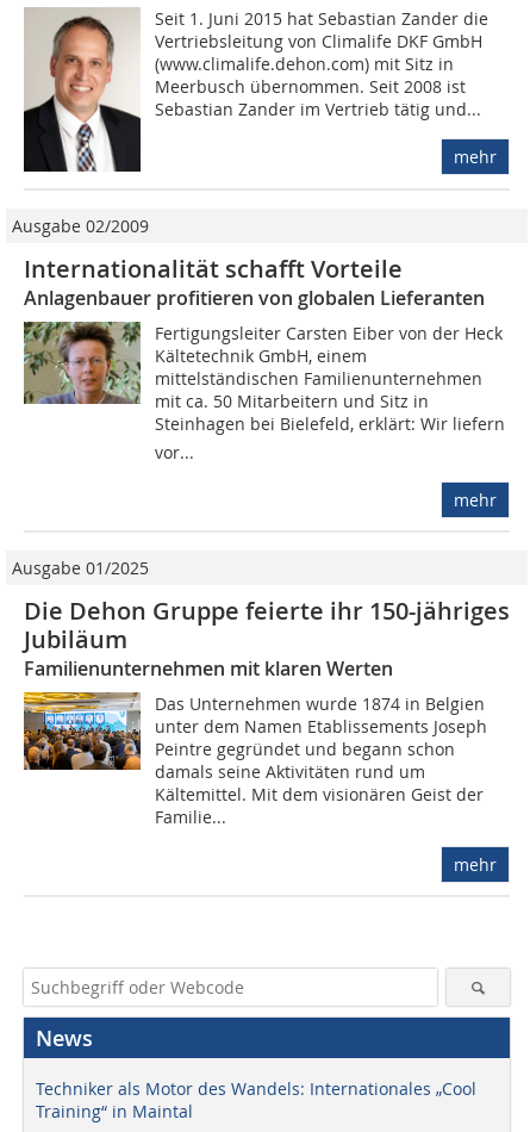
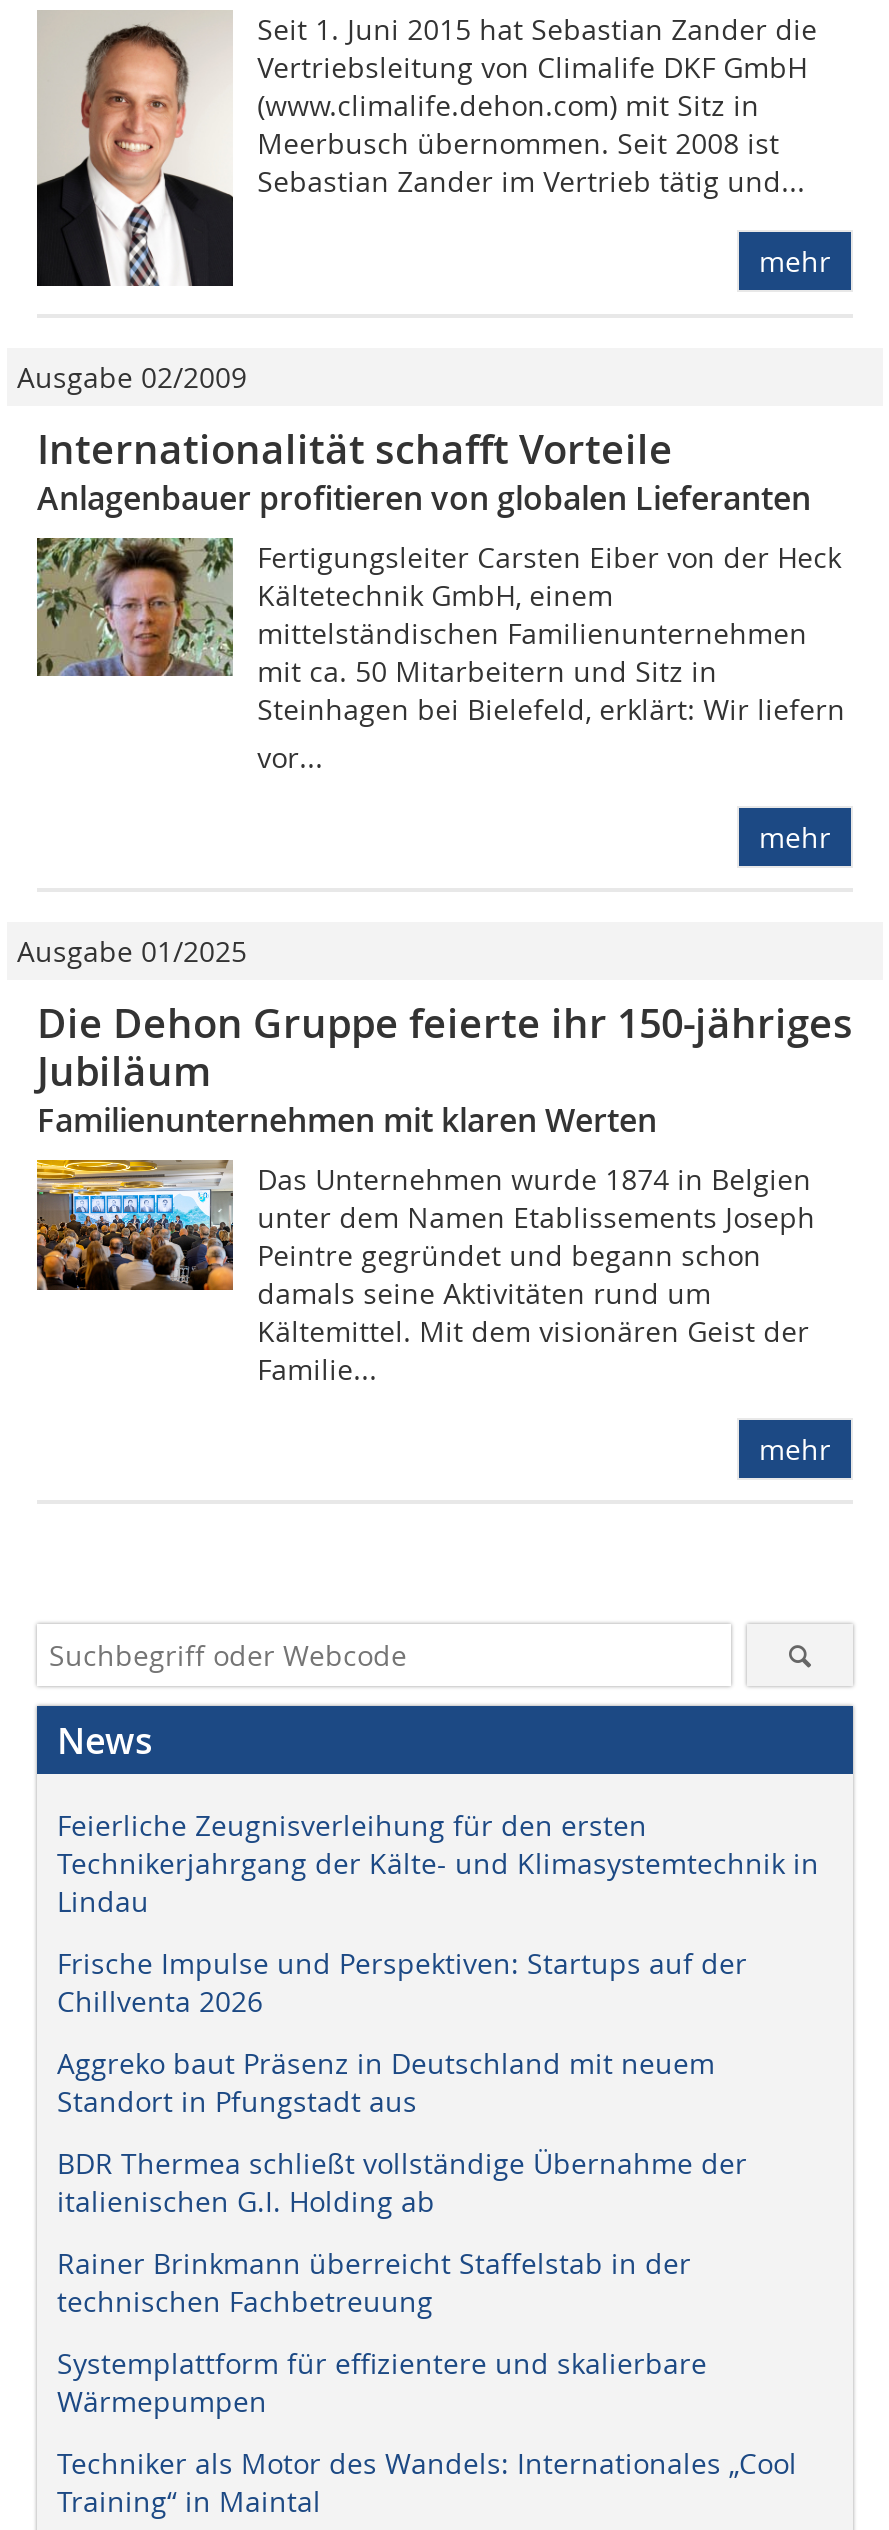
none -> [57,1805,819,2419] Feierliche Zeugnisverleihung für den ersten | Technikerjahrgang der Kälte- und Klimasystemtechnik in | Lindau | Frische Impulse und Perspektiven: Startups auf der | Chillventa 2026 | Aggreko baut Präsenz in Deutschland mit neuem | Standort in Pfungstadt aus | BDR Thermea schließt vollständige Übernahme der | italienischen G.I. Holding ab | Rainer Brinkmann überreicht Staffelstab in der | technischen Fachbetreuung | Systemplattform für effizientere und skalierbare | Wärmepumpen

